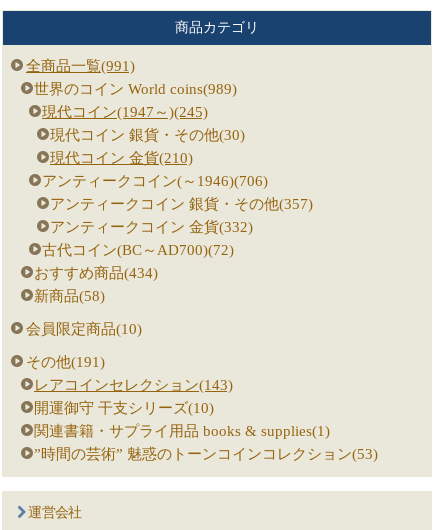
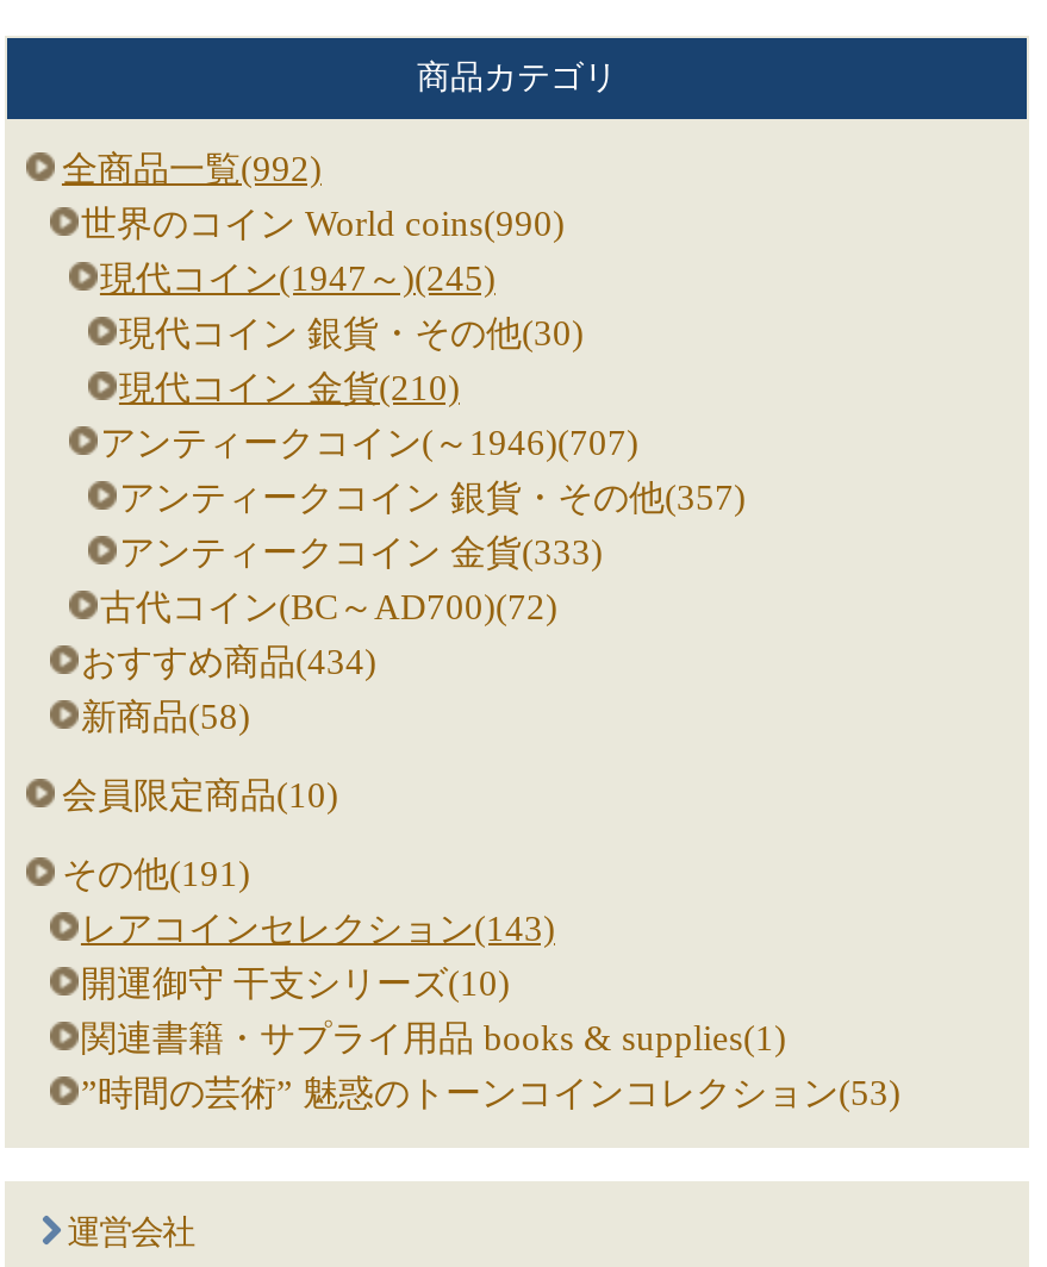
[26,58,135,74] 全商品一覧(991) -> [62,151,322,189] 全商品一覧(992)
[34,81,237,97] 世界のコイン World coins(989) -> [81,206,565,244] 世界のコイン World coins(990)
[42,173,268,189] アンティークコイン(～1946)(706) -> [100,425,638,463] アンティークコイン(～1946)(707)
[50,219,253,235] アンティークコイン 金貨(332) -> [119,534,603,573] アンティークコイン 金貨(333)

